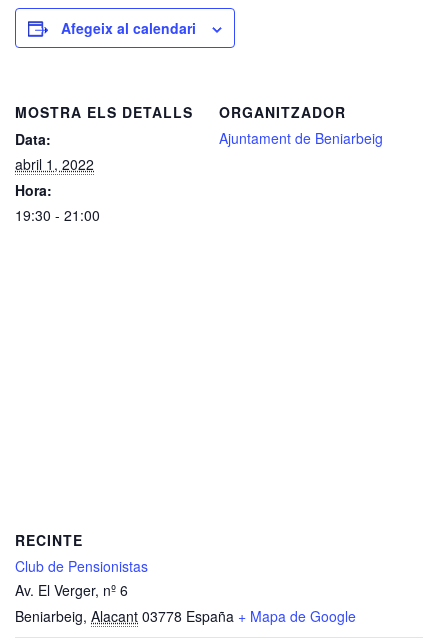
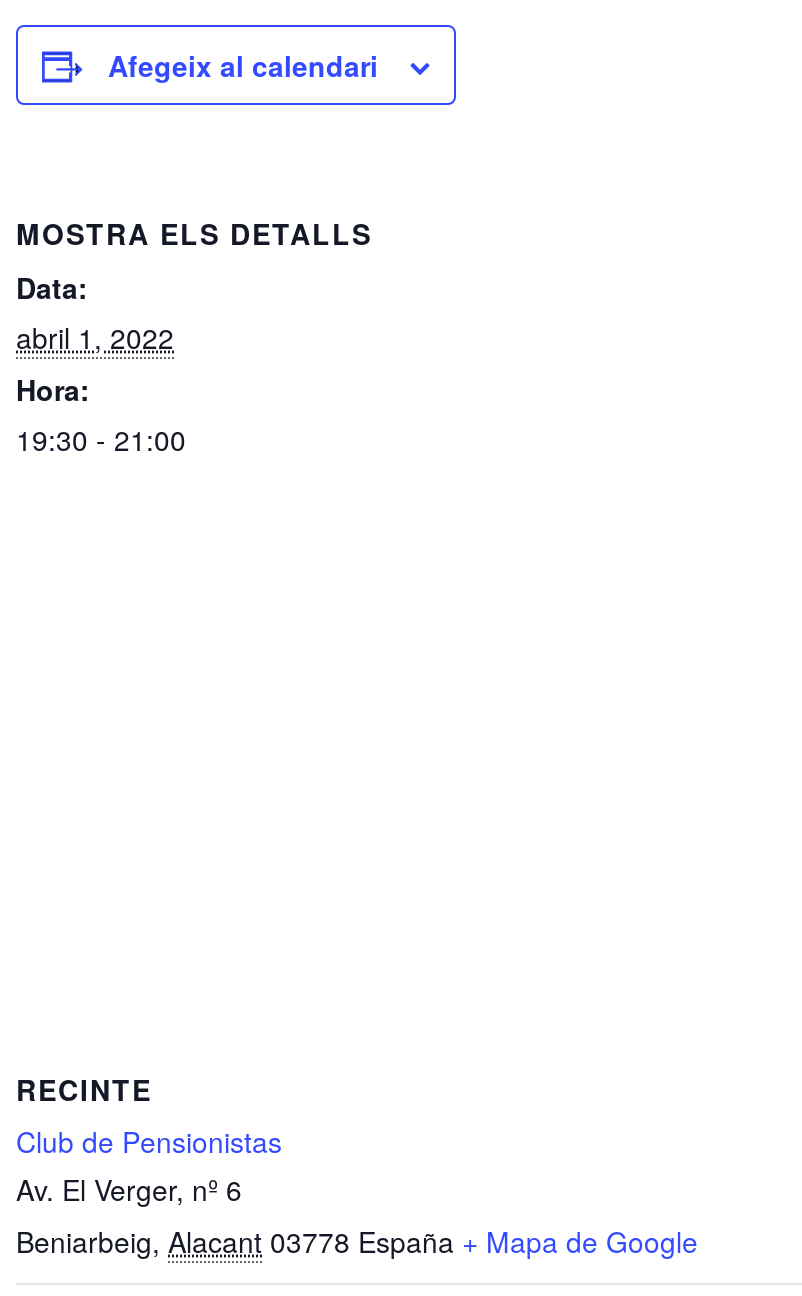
[219,102,383,148] ORGANITZADOR | Ajuntament de Beniarbeig -> none

